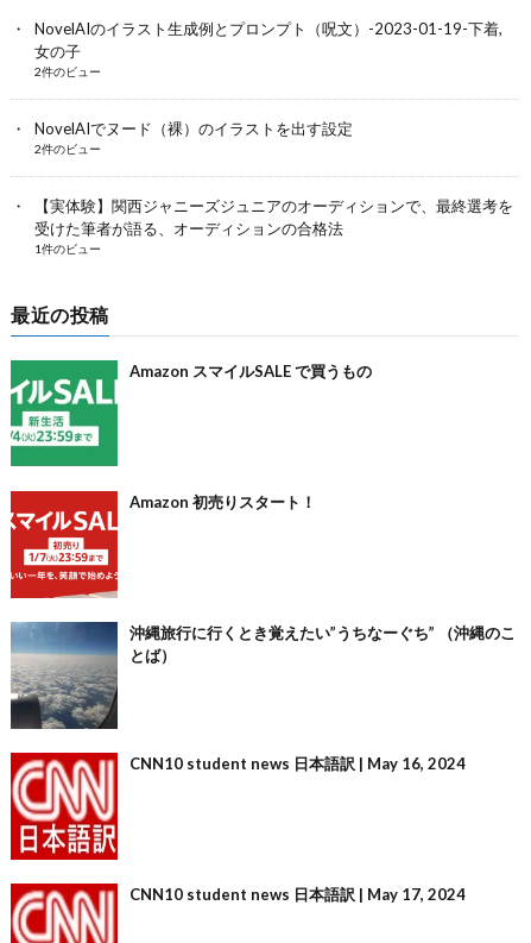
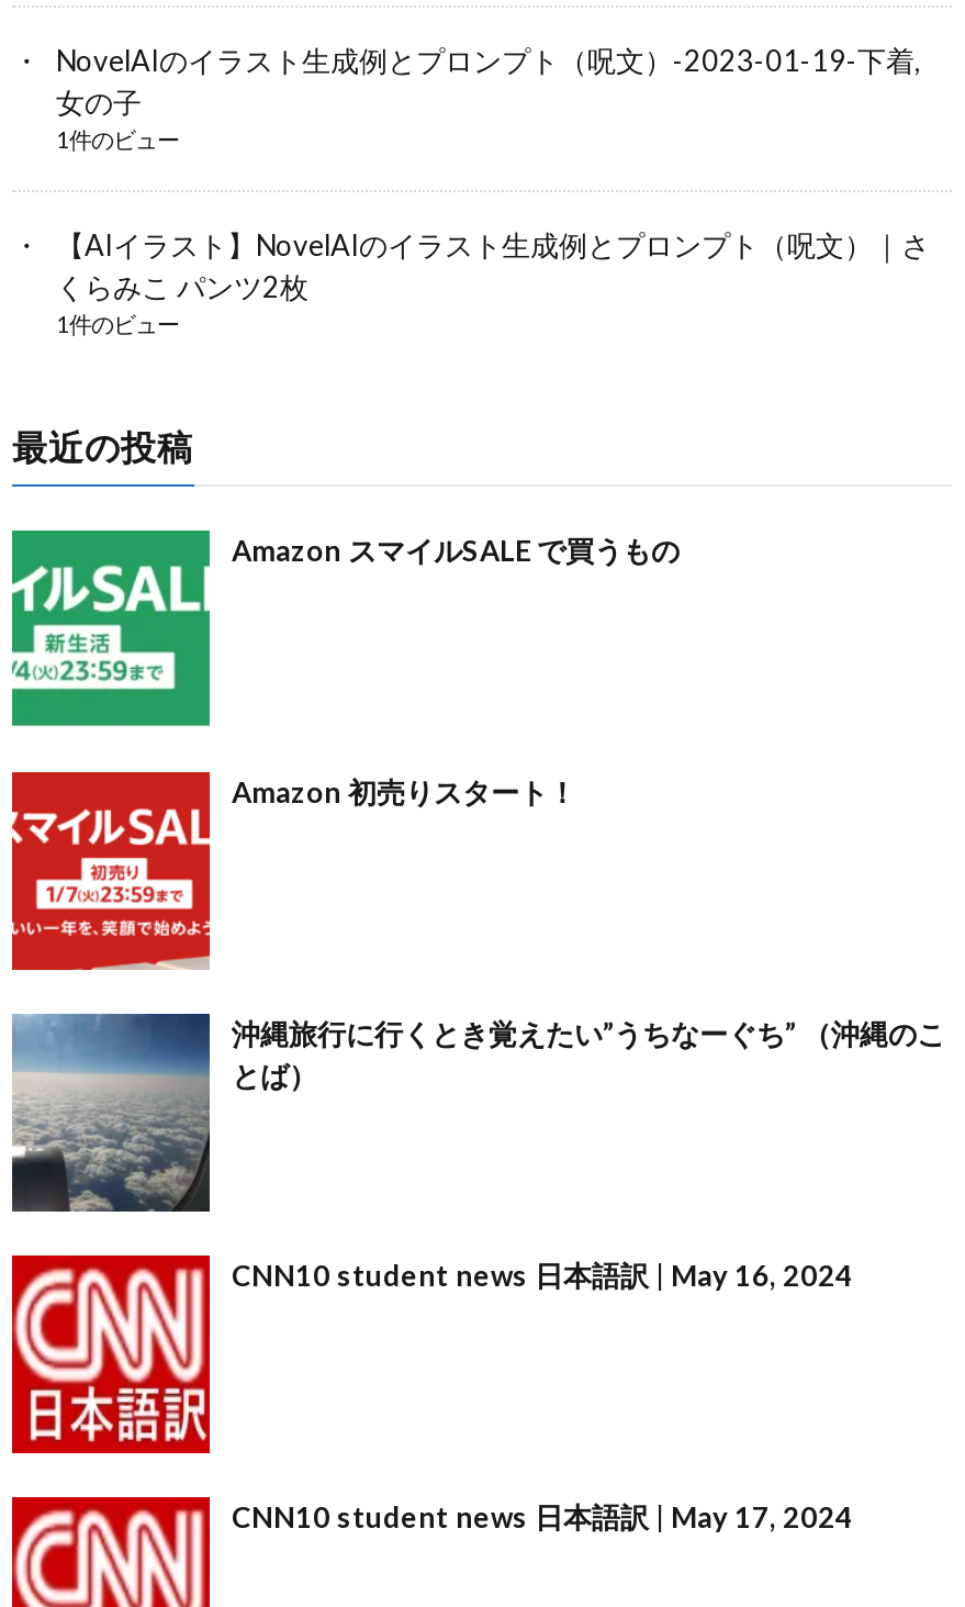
[34,64,513,238] 2件のビュー | NovelAIでヌード（裸）のイラストを出す設定 | 2件のビュー | 【実体験】関西ジャニーズジュニアのオーディションで、最終選考を | 受けた筆者が語る、オーディションの合格法 -> [56,126,930,304] 1件のビュー | 【AIイラスト】NovelAIのイラスト生成例とプロンプト（呪文）｜さ | くらみこ パンツ2枚

